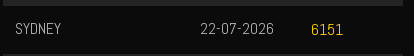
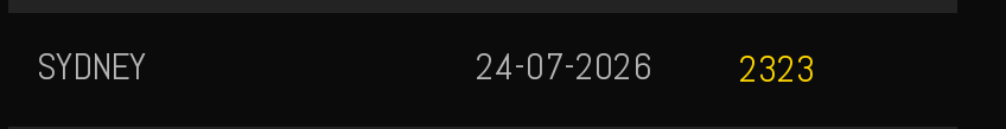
[200,19,274,39] 22-07-2026 -> [476,45,651,92] 24-07-2026
[311,20,343,40] 6151 -> [739,46,815,93] 2323

